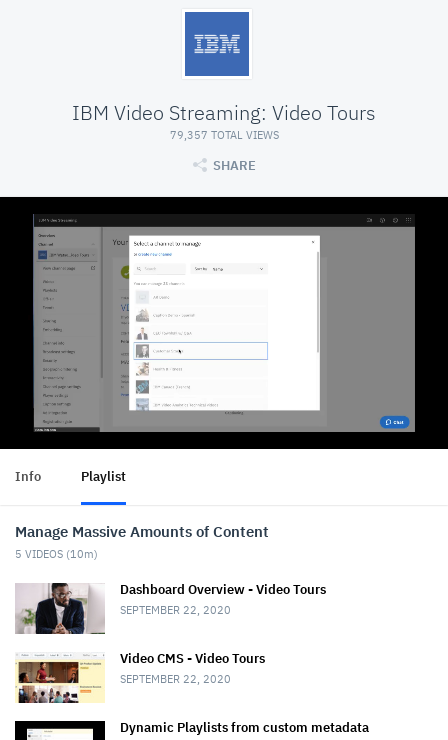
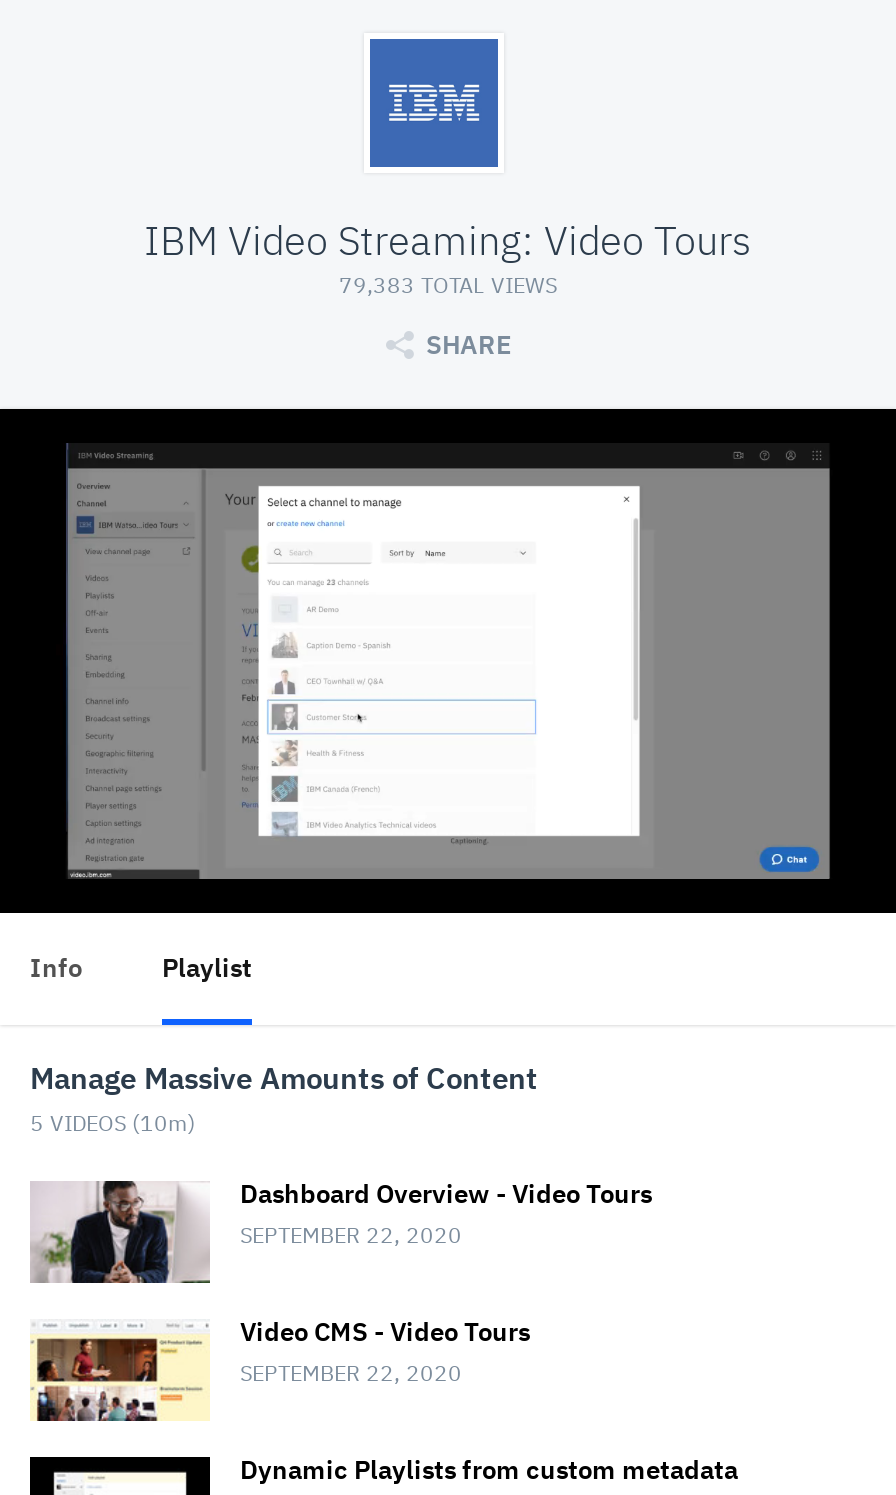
[169,128,278,142] 79,357 TOTAL VIEWS -> [339,271,557,299] 79,383 TOTAL VIEWS

